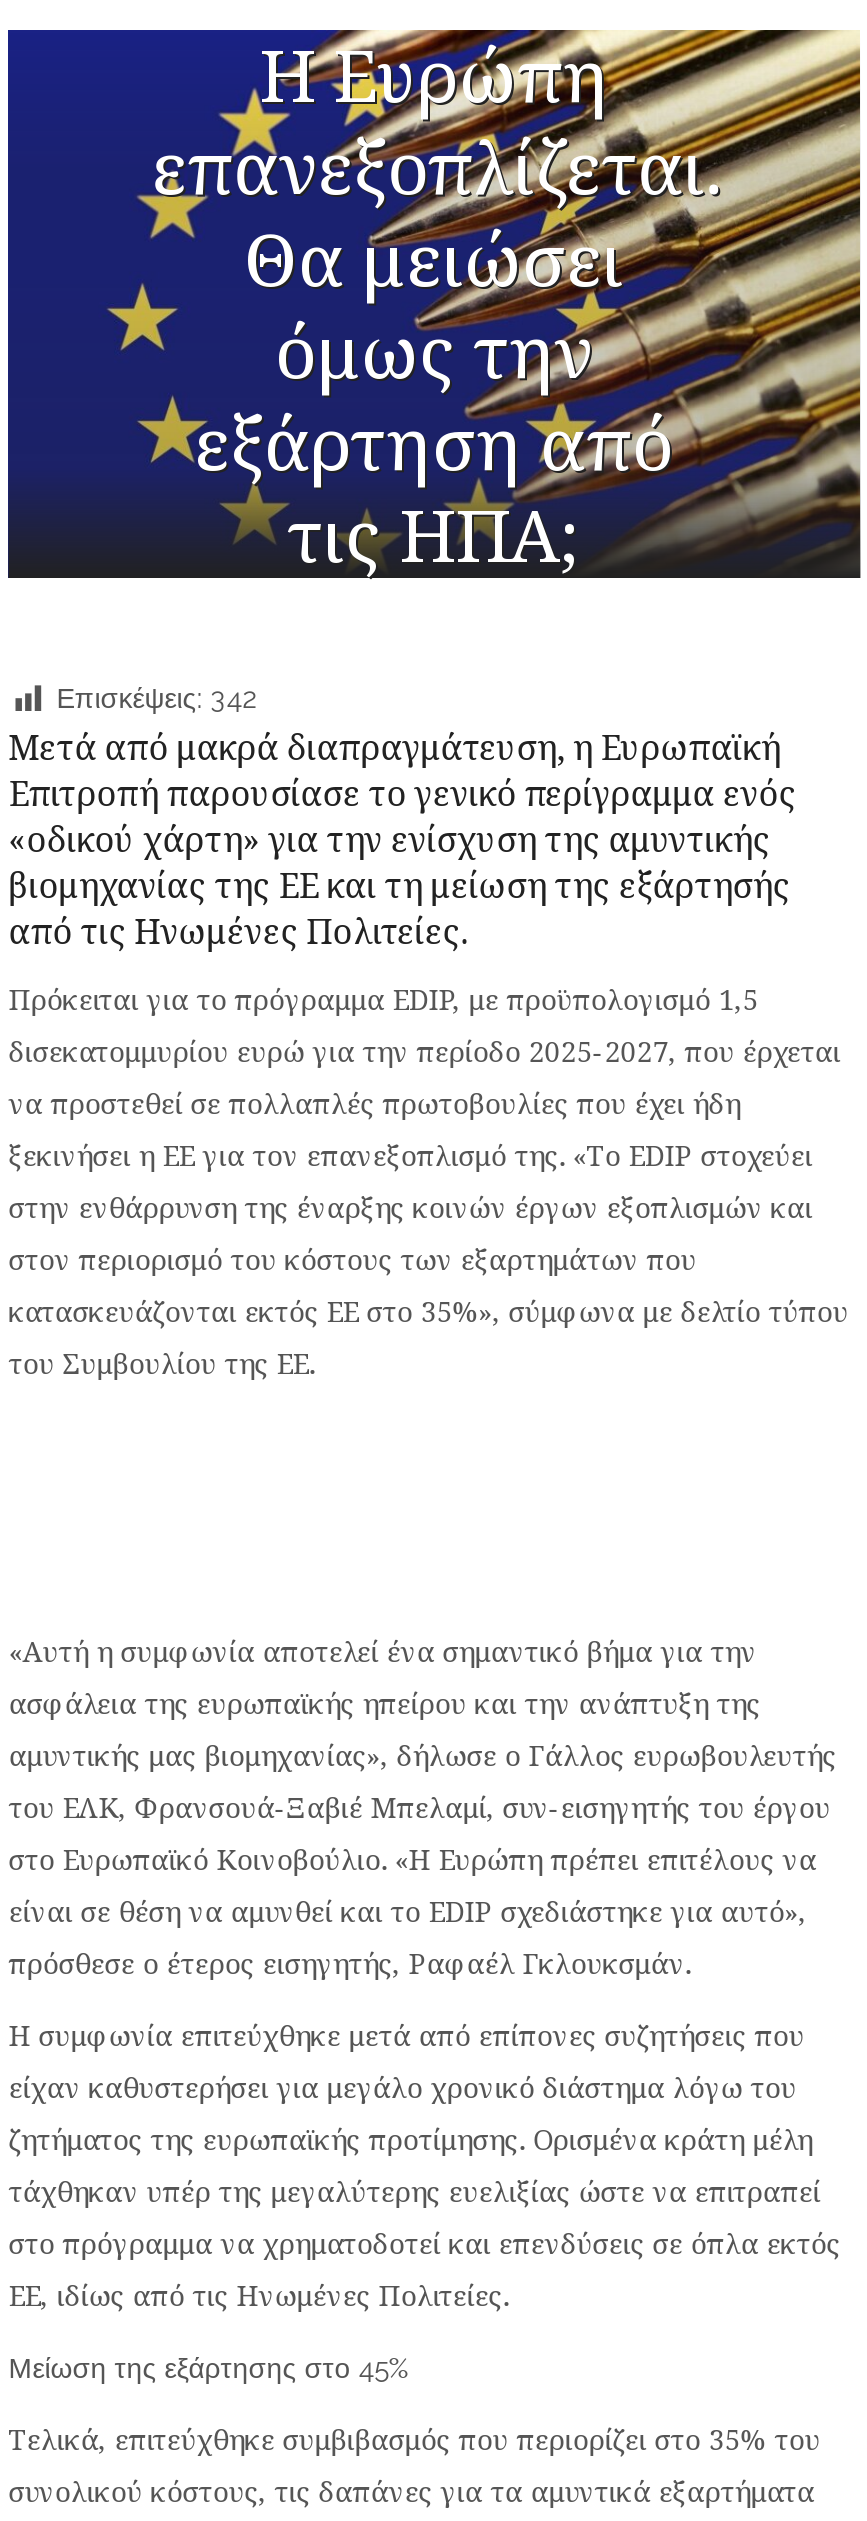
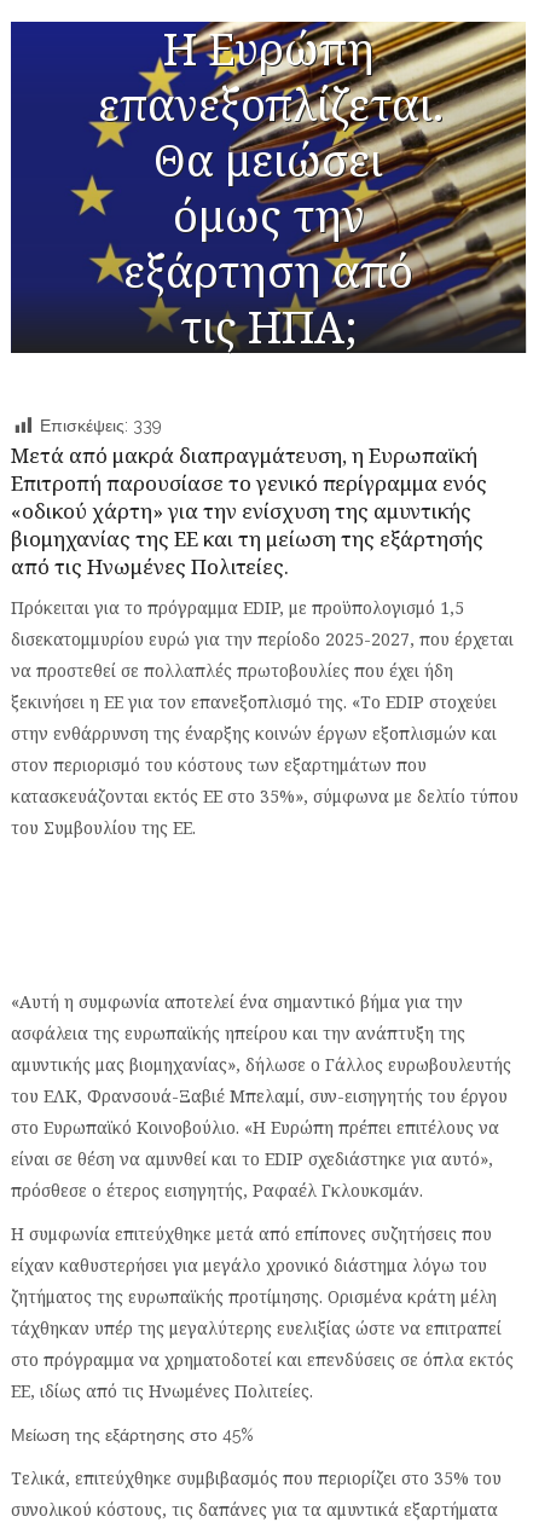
[56,683,258,715] Επισκέψεις: 342 -> [40,416,162,436] Επισκέψεις: 339

